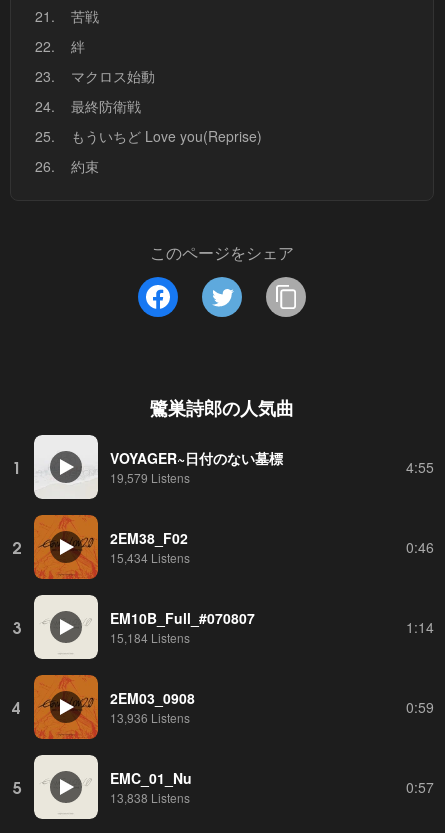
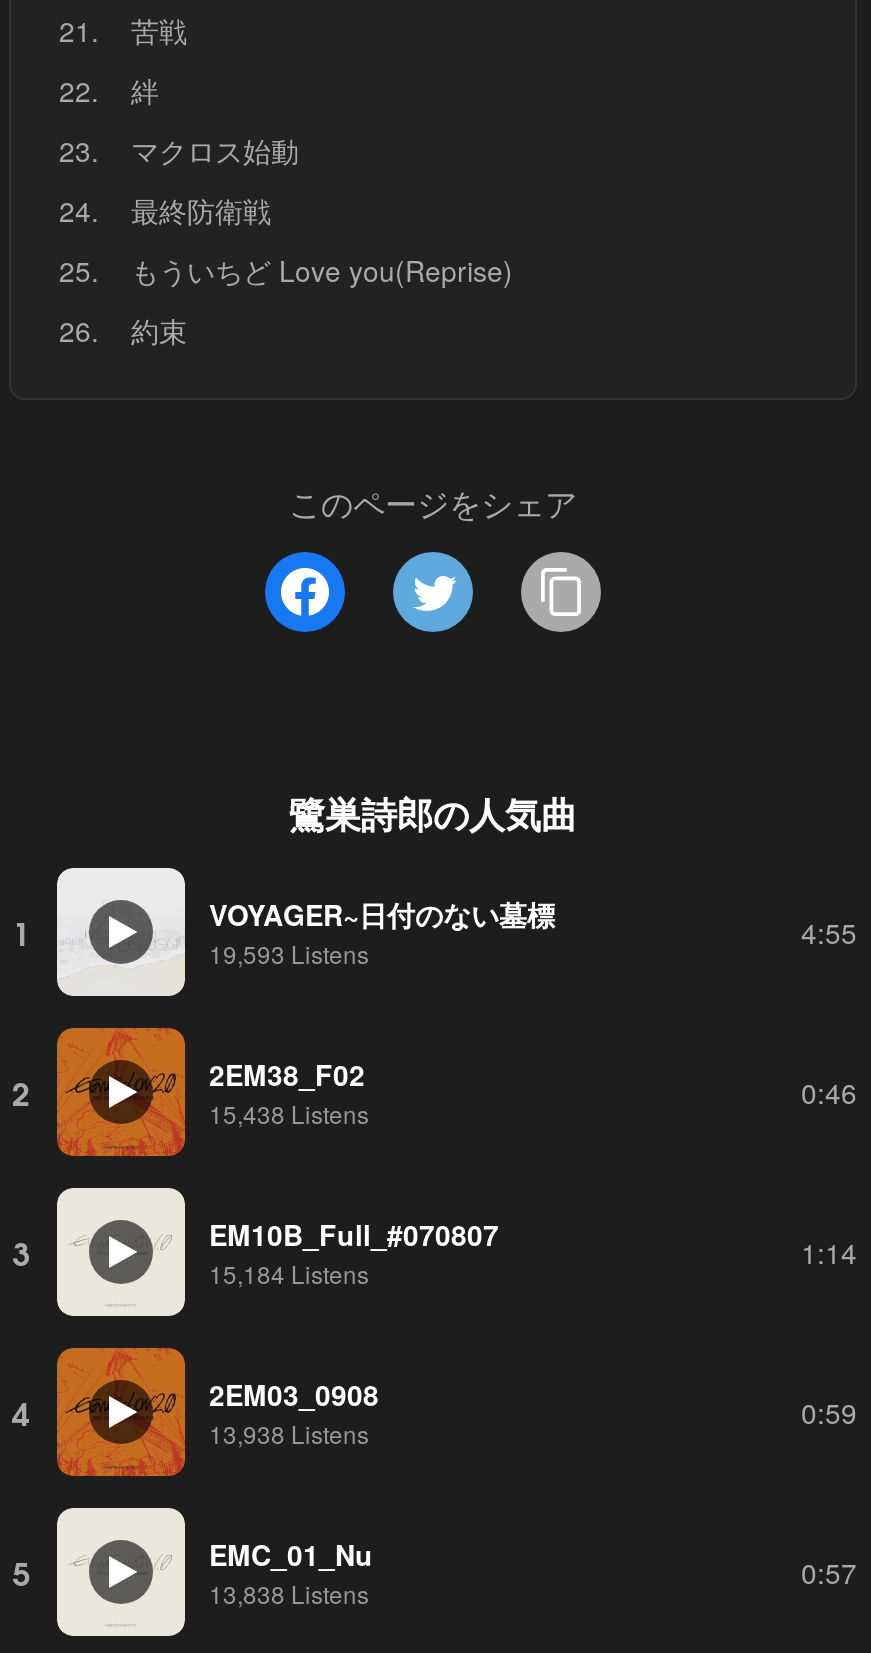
[110,468,190,485] 19,579 Listens -> [209,935,369,969] 19,593 Listens
[110,548,190,565] 15,434 Listens -> [209,1095,369,1129] 15,438 Listens
[110,708,190,725] 13,936 Listens -> [209,1415,369,1449] 13,938 Listens

